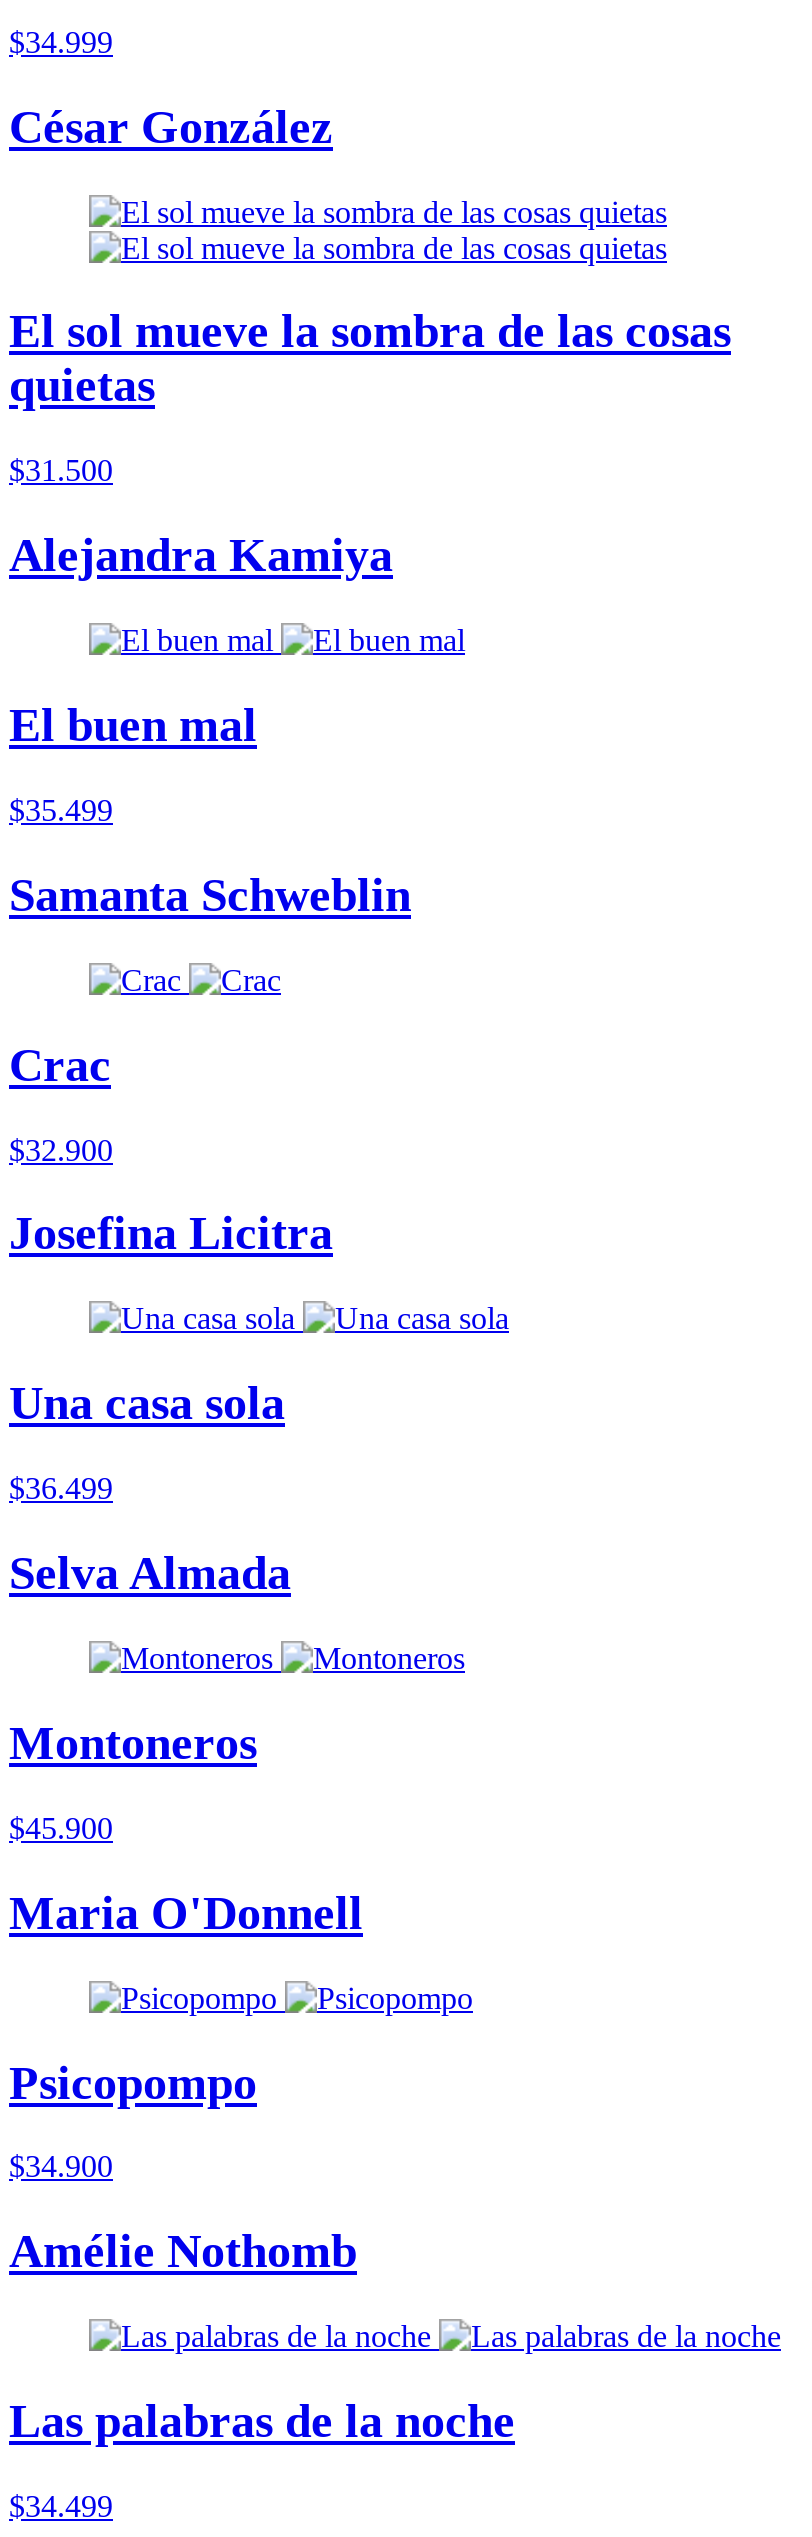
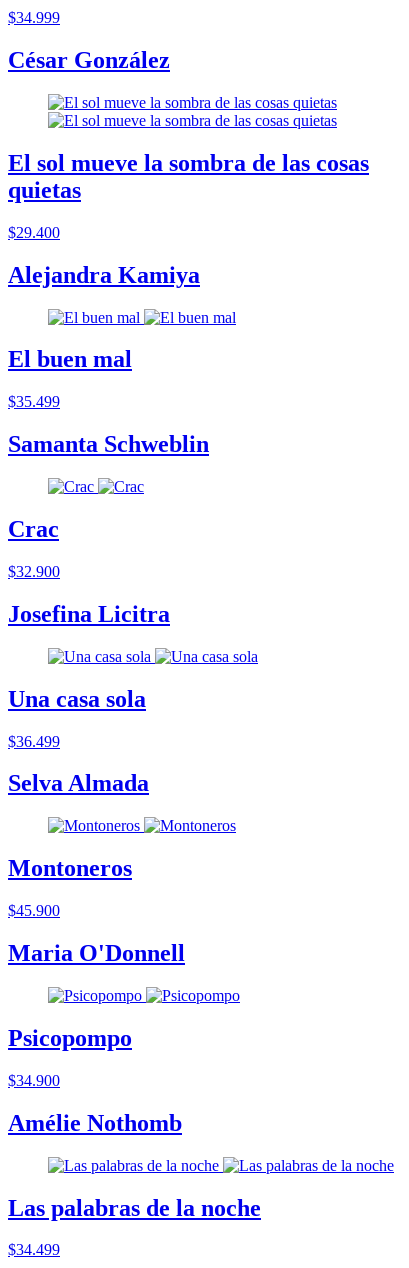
[9,453,113,487] $31.500 -> [8,224,60,241] $29.400

